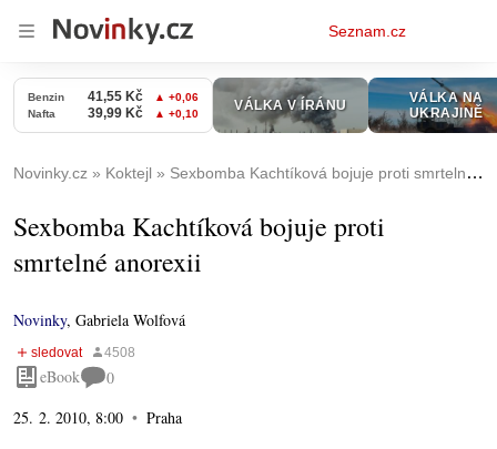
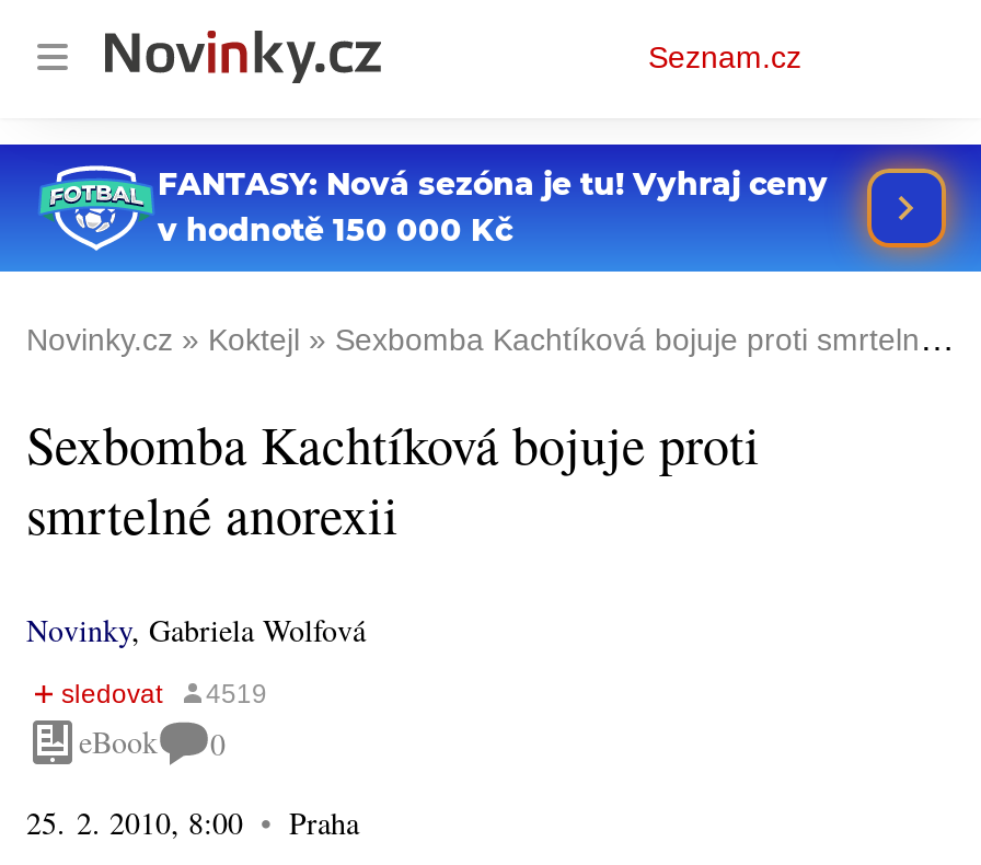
[3,75,494,139] [image] -> [7,142,974,274] [image]

